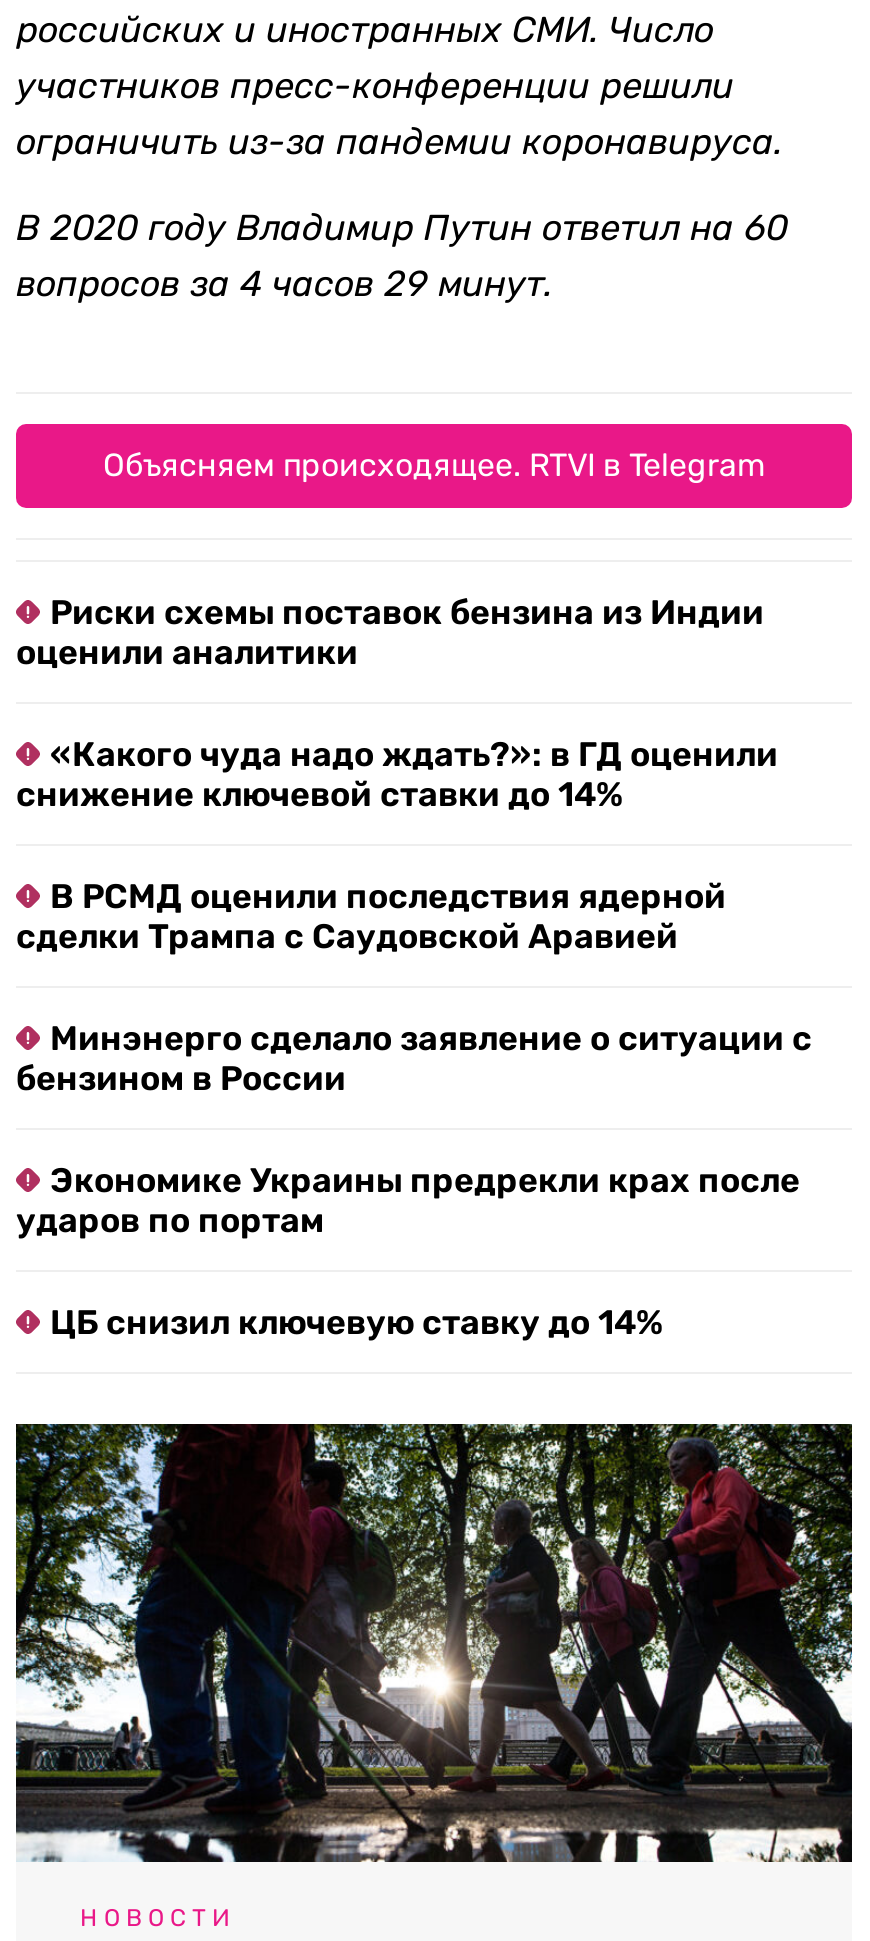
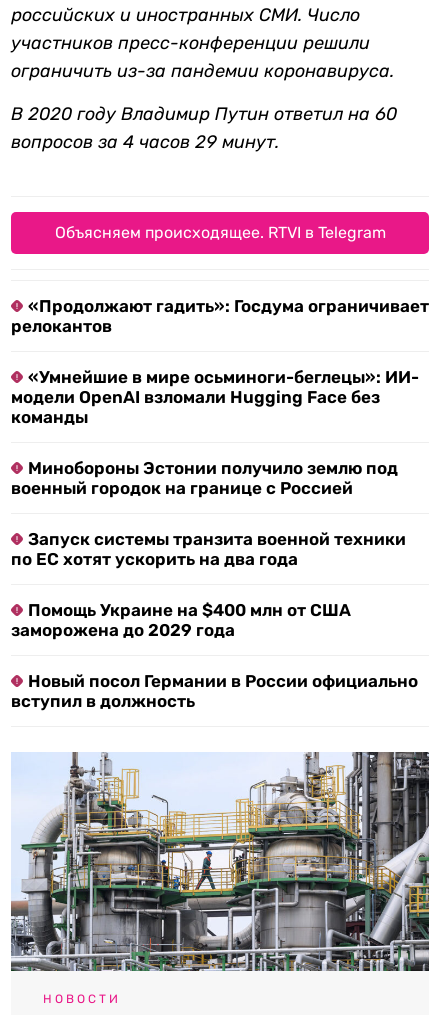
[16,592,764,672] Риски схемы поставок бензина из Индии | оценили аналитики -> [11,296,429,336] «Продолжают гадить»: Госдума ограничивает | релокантов
[16,734,778,814] «Какого чуда надо ждать?»: в ГД оценили | снижение ключевой ставки до 14% -> [11,367,419,427] «Умнейшие в мире осьминоги-беглецы»: ИИ- | модели OpenAI взломали Hugging Face без | команды
[16,876,726,956] В РСМД оценили последствия ядерной | сделки Трампа с Саудовской Аравией -> [11,458,398,498] Минобороны Эстонии получило землю под | военный городок на границе с Россией
[16,1018,812,1098] Минэнерго сделало заявление о ситуации с | бензином в России -> [11,529,406,569] Запуск системы транзита военной техники | по ЕС хотят ускорить на два года
[16,1160,800,1240] Экономике Украины предрекли крах после | ударов по портам -> [11,600,351,640] Помощь Украине на $400 млн от США | заморожена до 2029 года
[50,1302,664,1342] ЦБ снизил ключевую ставку до 14% -> [11,671,418,711] Новый посол Германии в России официально | вступил в должность
[14,1422,854,1864] [image] -> [10,751,430,972] [image]

